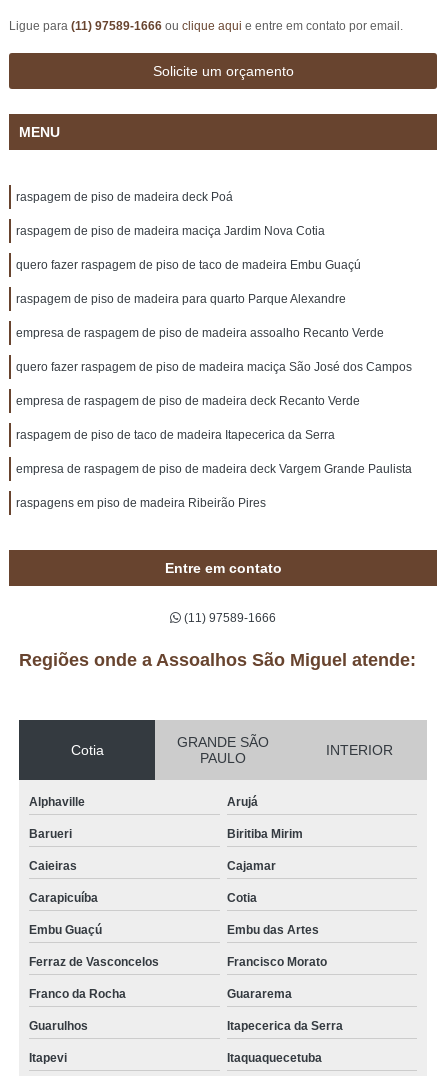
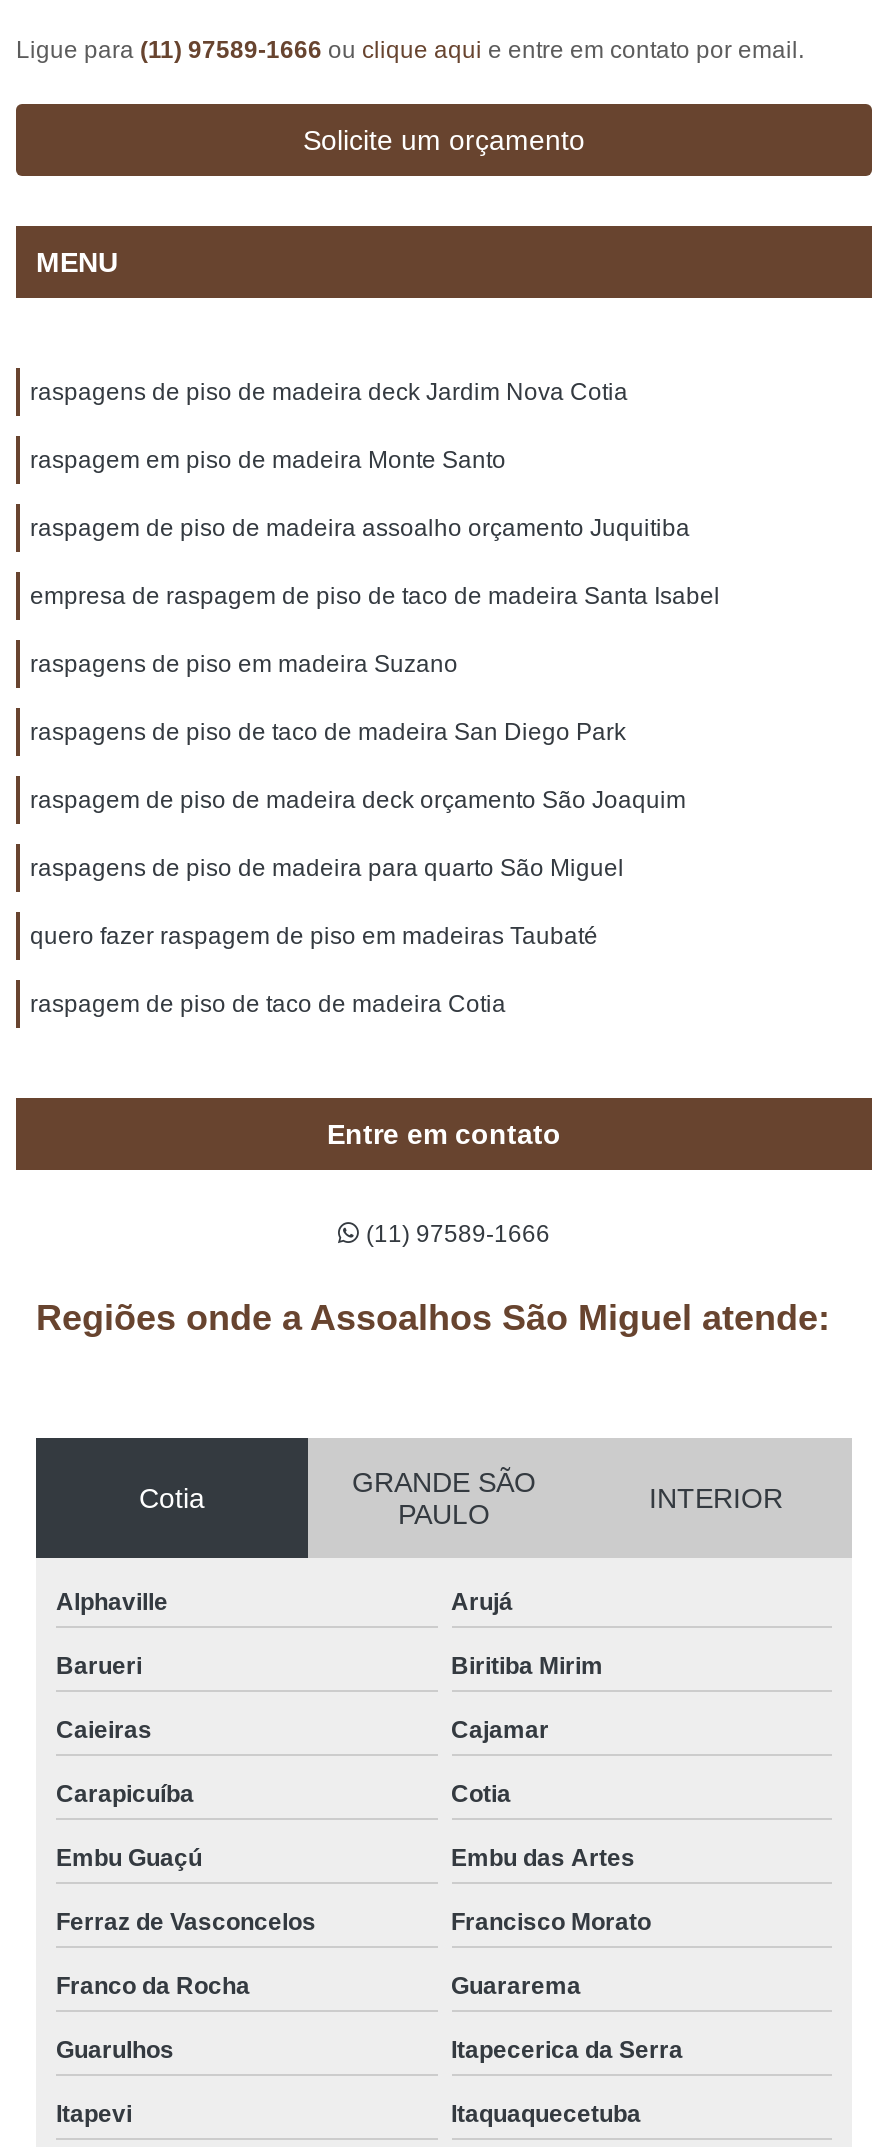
[16,190,233,204] raspagem de piso de madeira deck Poá -> [30,378,628,406] raspagens de piso de madeira deck Jardim Nova Cotia
[16,224,325,238] raspagem de piso de madeira maciça Jardim Nova Cotia -> [30,446,506,474] raspagem em piso de madeira Monte Santo
[16,258,361,272] quero fazer raspagem de piso de taco de madeira Embu Guaçú -> [30,514,690,542] raspagem de piso de madeira assoalho orçamento Juquitiba
[16,292,346,306] raspagem de piso de madeira para quarto Parque Alexandre -> [30,582,720,610] empresa de raspagem de piso de taco de madeira Santa Isabel
[16,326,384,340] empresa de raspagem de piso de madeira assoalho Recanto Verde -> [30,650,458,678] raspagens de piso em madeira Suzano
[16,360,412,374] quero fazer raspagem de piso de madeira maciça São José dos Campos -> [30,718,626,746] raspagens de piso de taco de madeira San Diego Park
[16,394,360,408] empresa de raspagem de piso de madeira deck Recanto Verde -> [30,786,686,814] raspagem de piso de madeira deck orçamento São Joaquim
[16,428,335,442] raspagem de piso de taco de madeira Itapecerica da Serra -> [30,854,624,882] raspagens de piso de madeira para quarto São Miguel
[16,462,412,476] empresa de raspagem de piso de madeira deck Vargem Grande Paulista -> [30,922,598,950] quero fazer raspagem de piso em madeiras Taubaté
[16,496,266,510] raspagens em piso de madeira Ribeirão Pires -> [30,990,506,1018] raspagem de piso de taco de madeira Cotia

